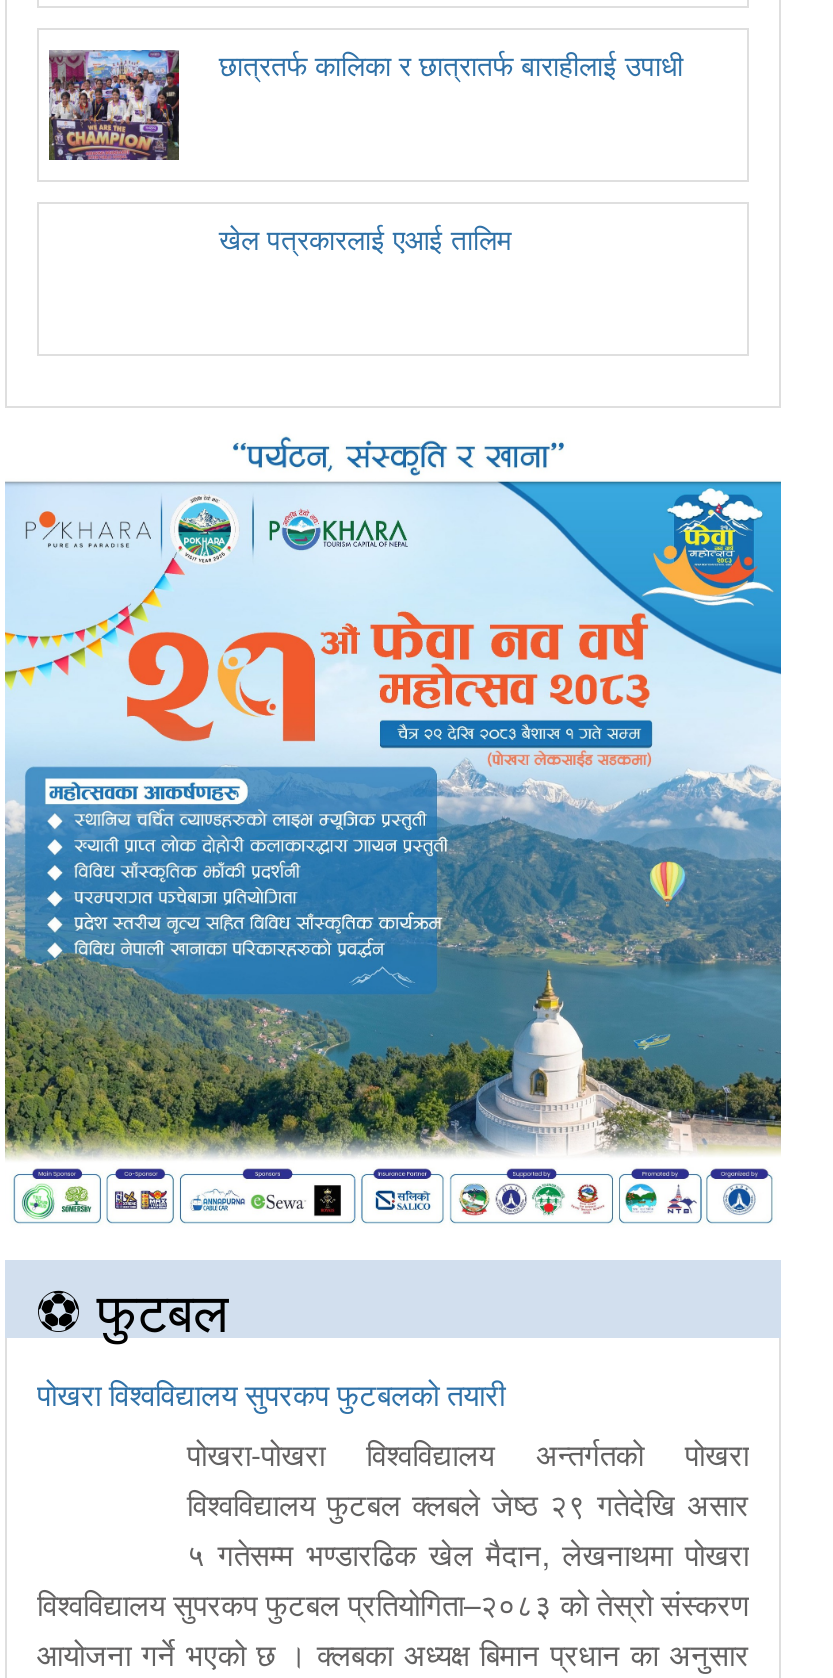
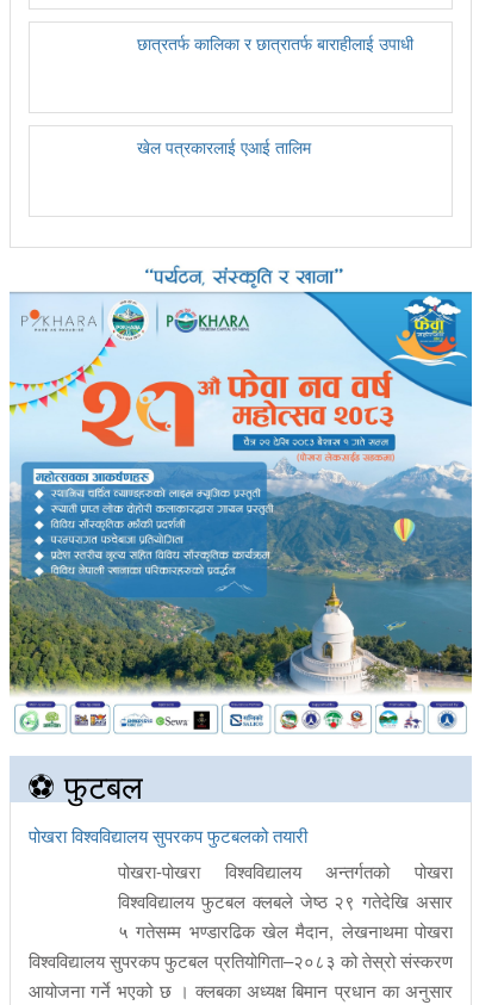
[47,48,181,162] [image] -> none

